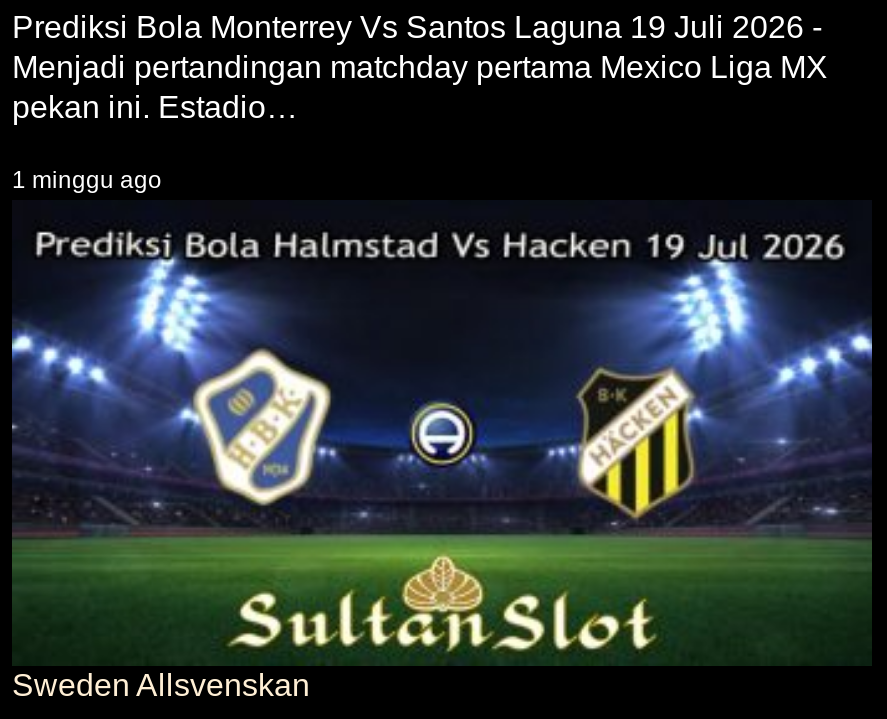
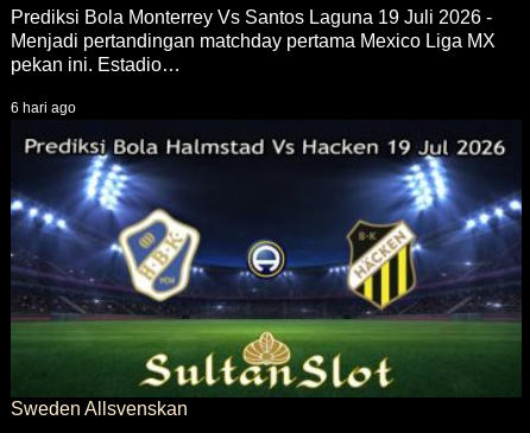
[12,165,162,193] 1 minggu ago -> [11,100,76,116] 6 hari ago

